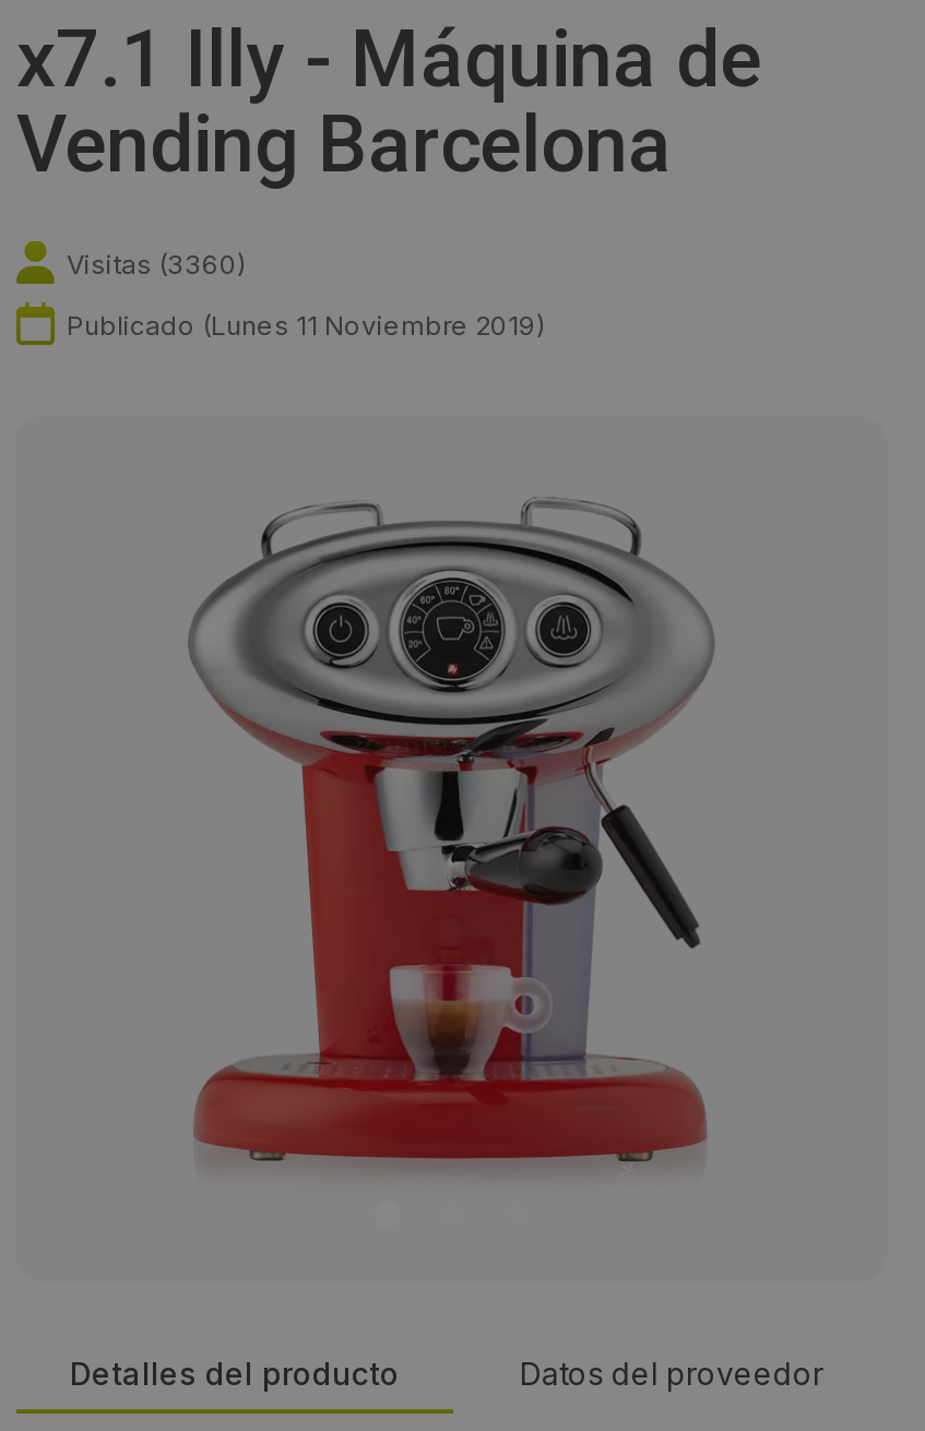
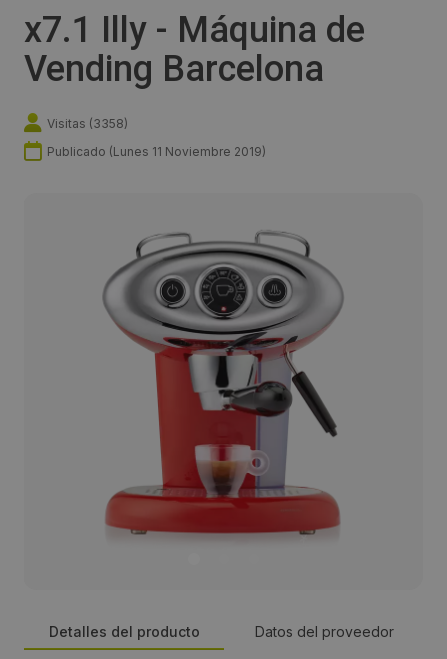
[67,247,246,280] Visitas (3360) -> [47,116,128,131] Visitas (3358)

